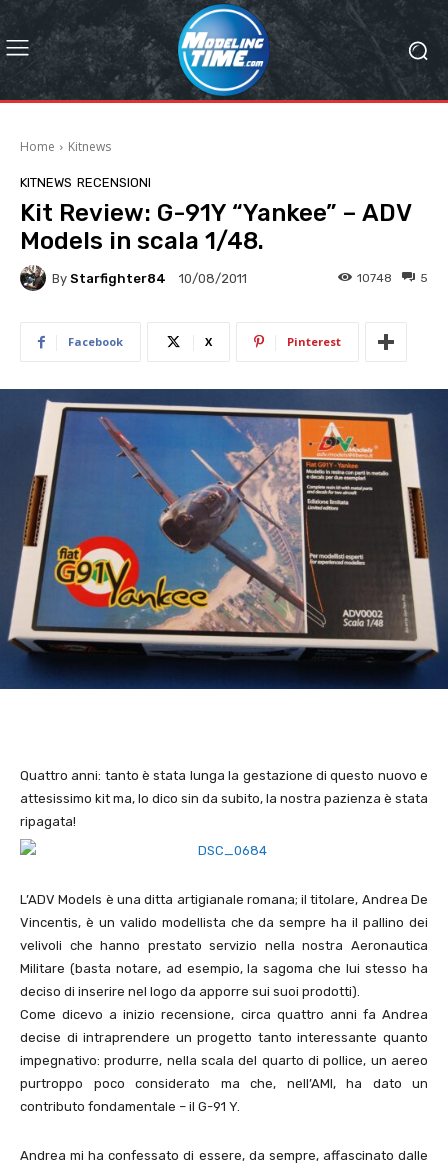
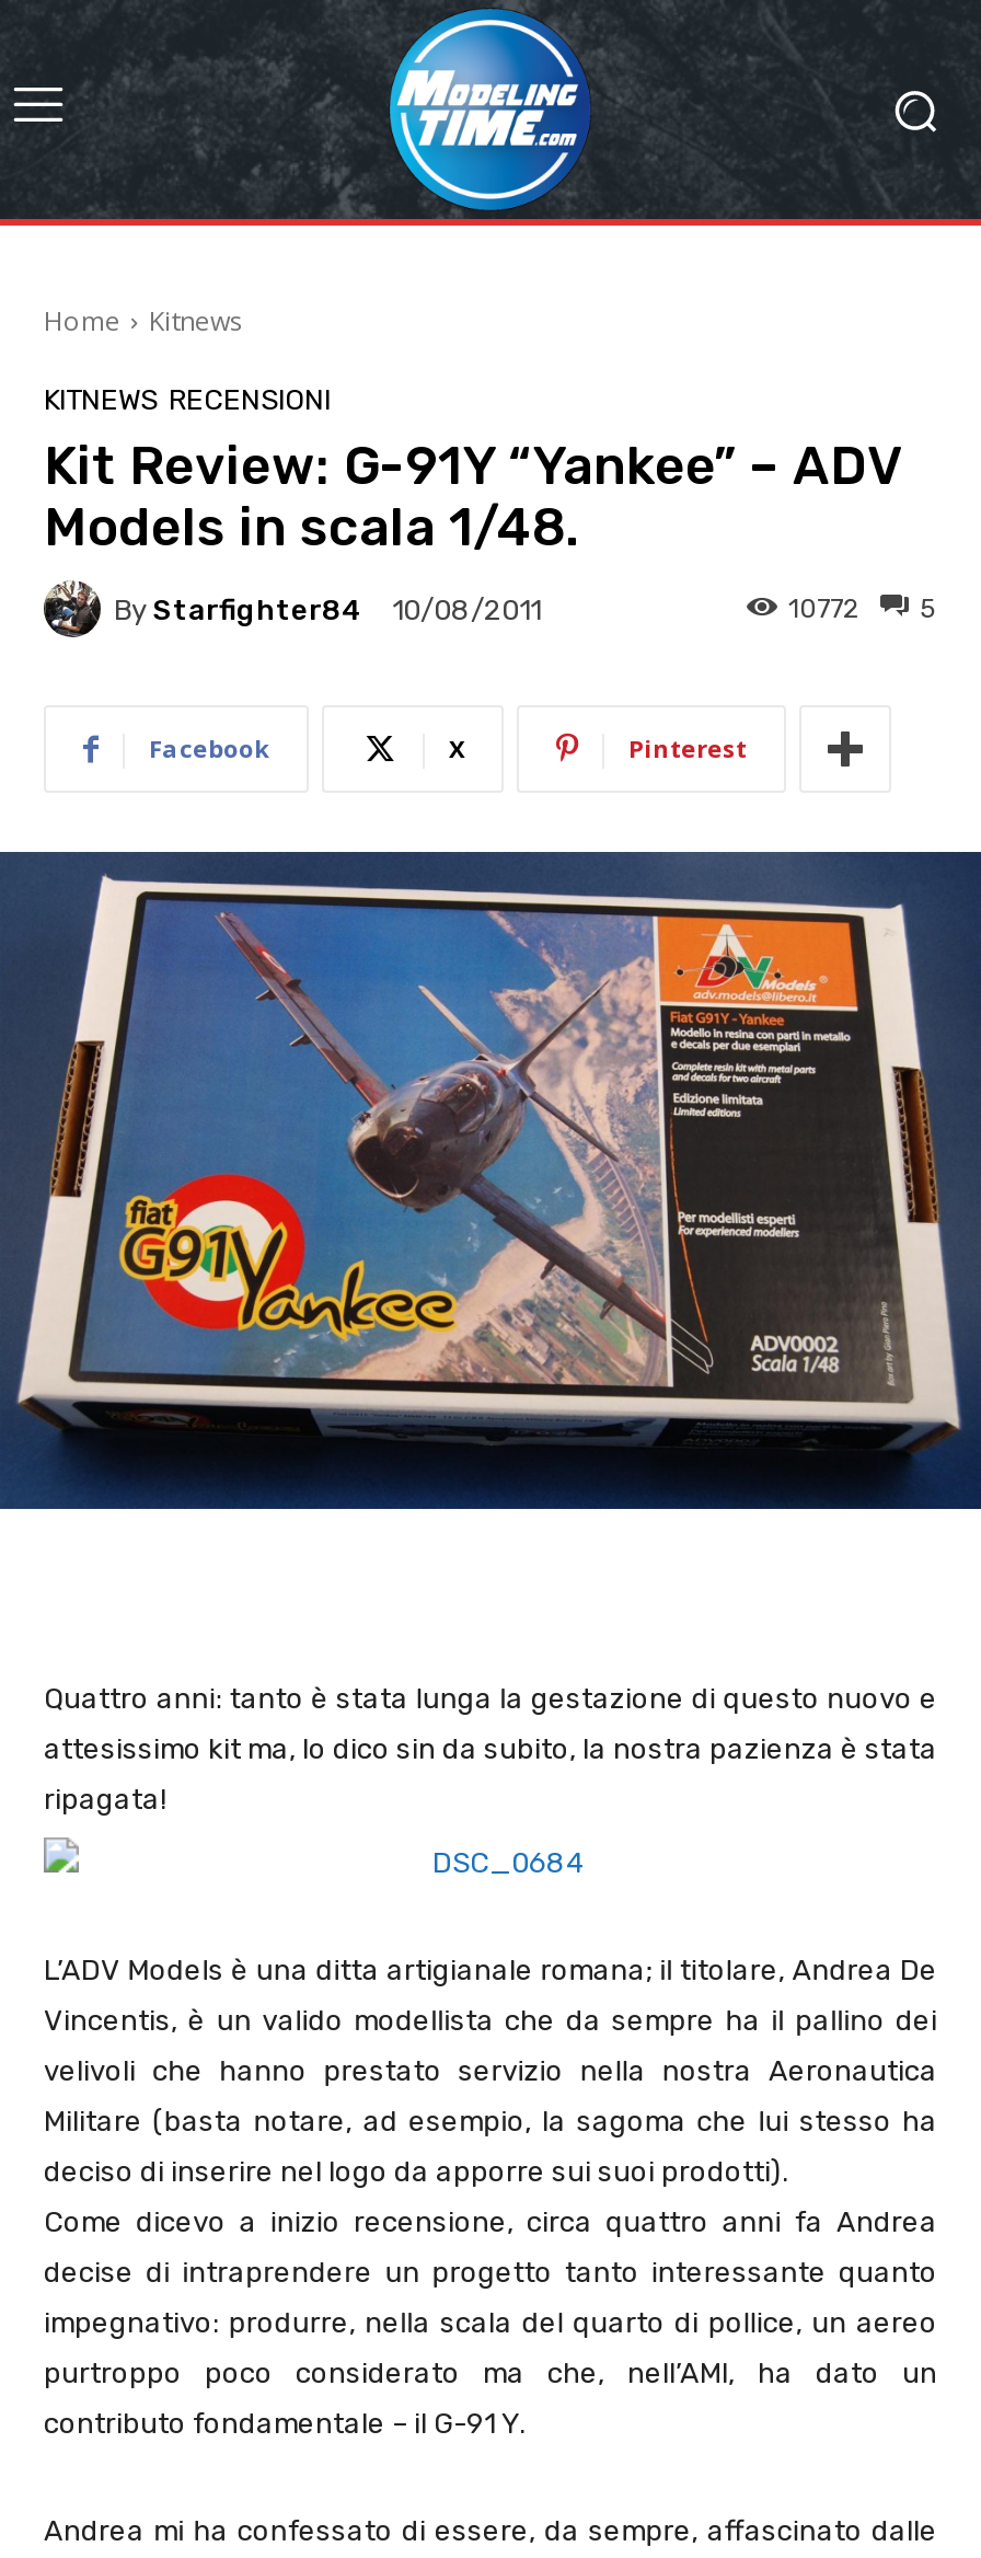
[357,271,428,285] 10748 5 -> [788,593,937,624] 10772 5

